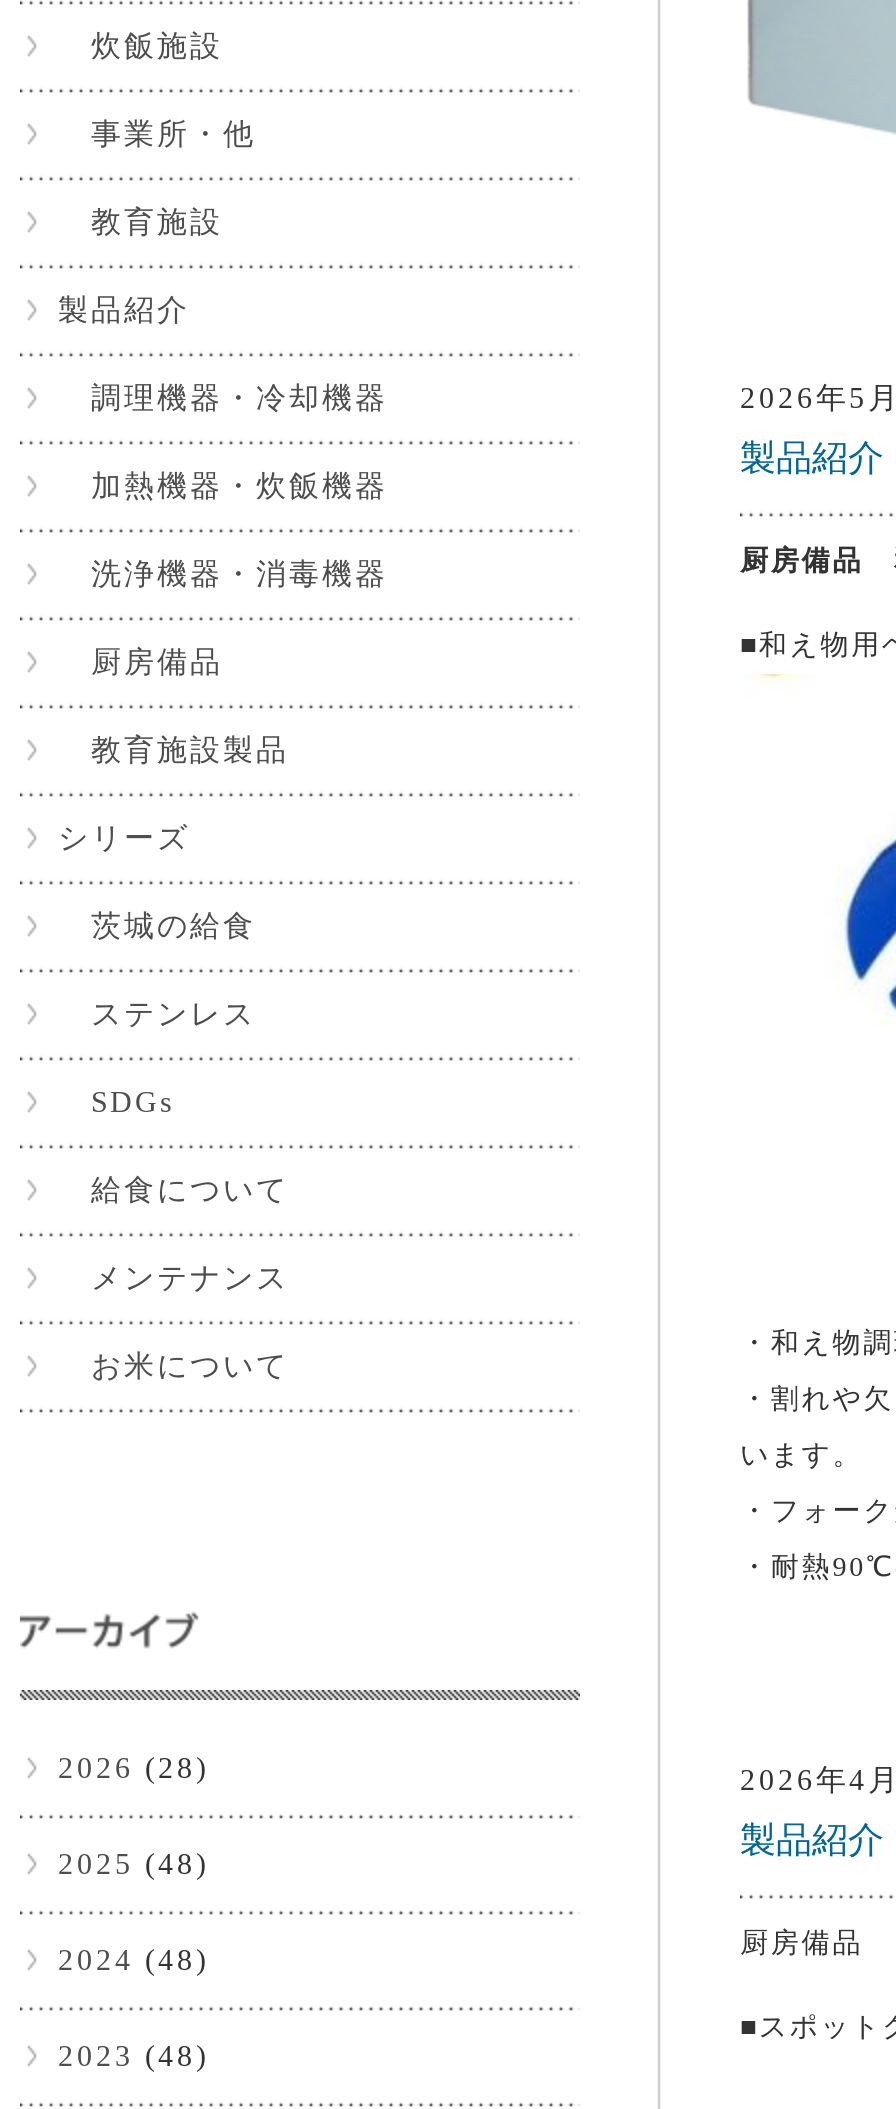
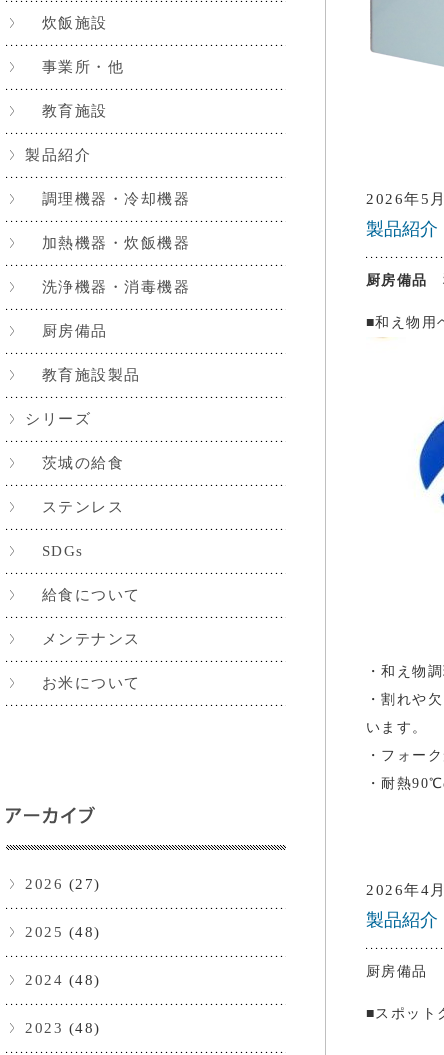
[58,1752,209,1784] 2026 (28) -> [25,876,100,892] 2026 (27)

